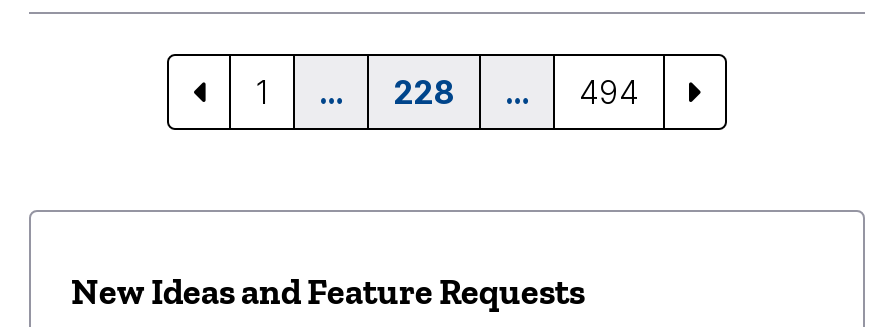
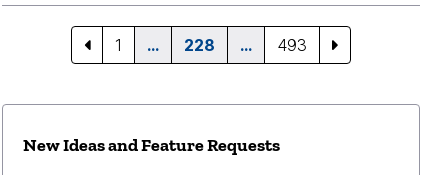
[579,72,639,112] 494 -> [277,35,307,55] 493

